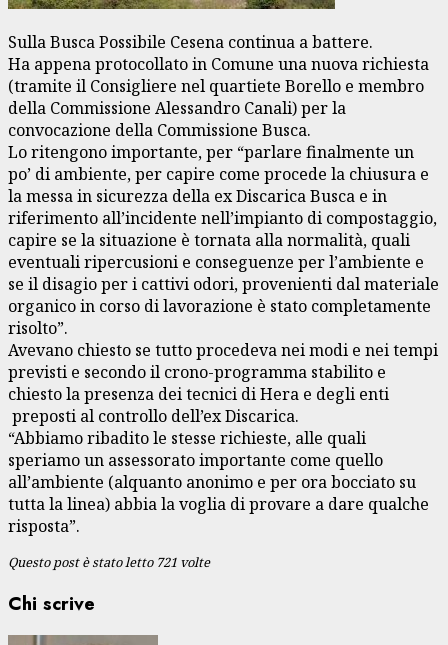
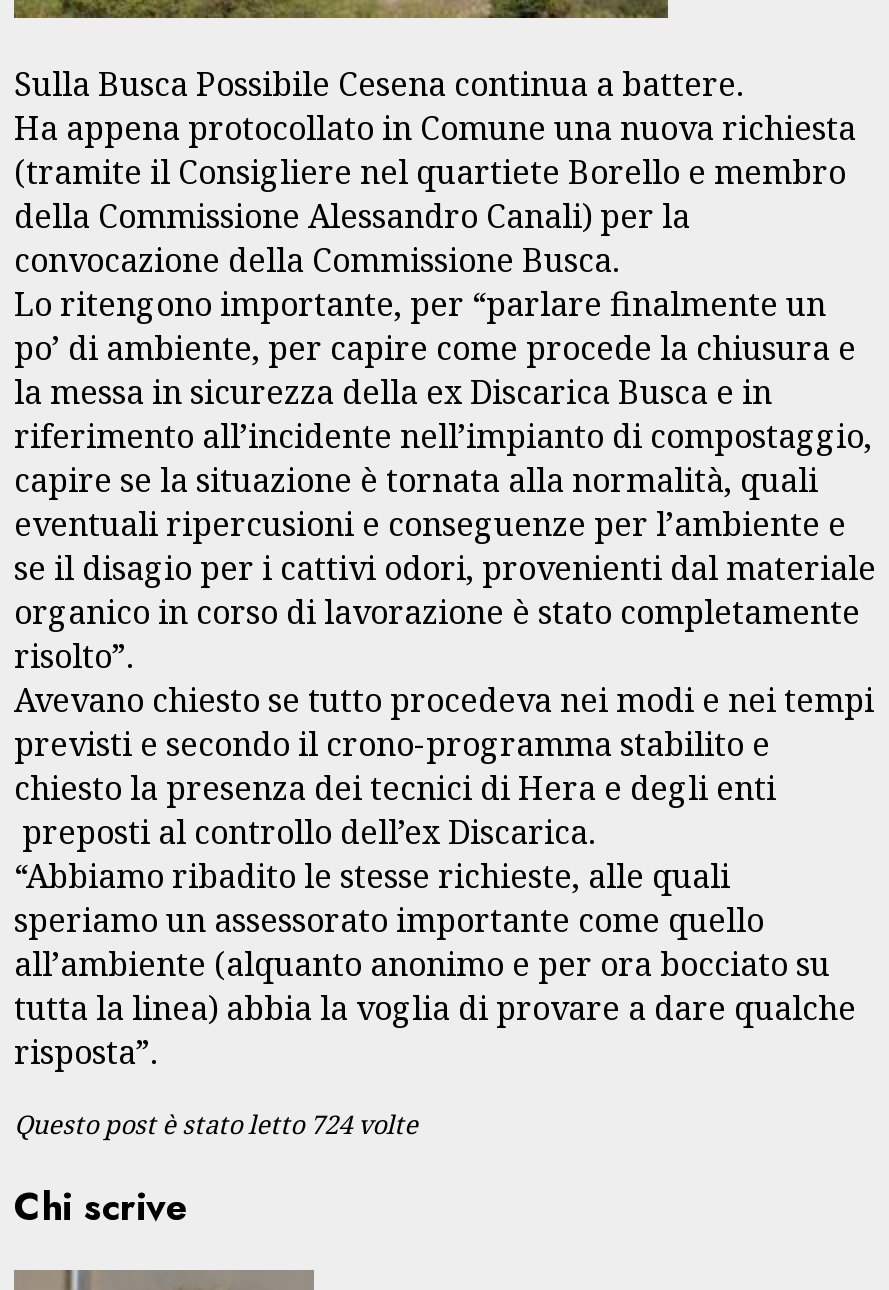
[8,553,210,571] Questo post è stato letto 721 volte -> [14,1106,418,1142] Questo post è stato letto 724 volte

